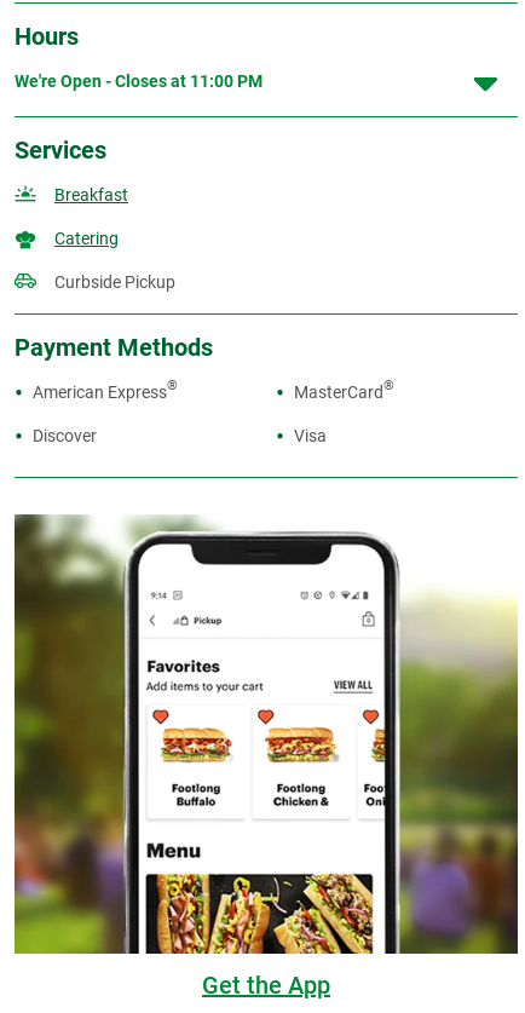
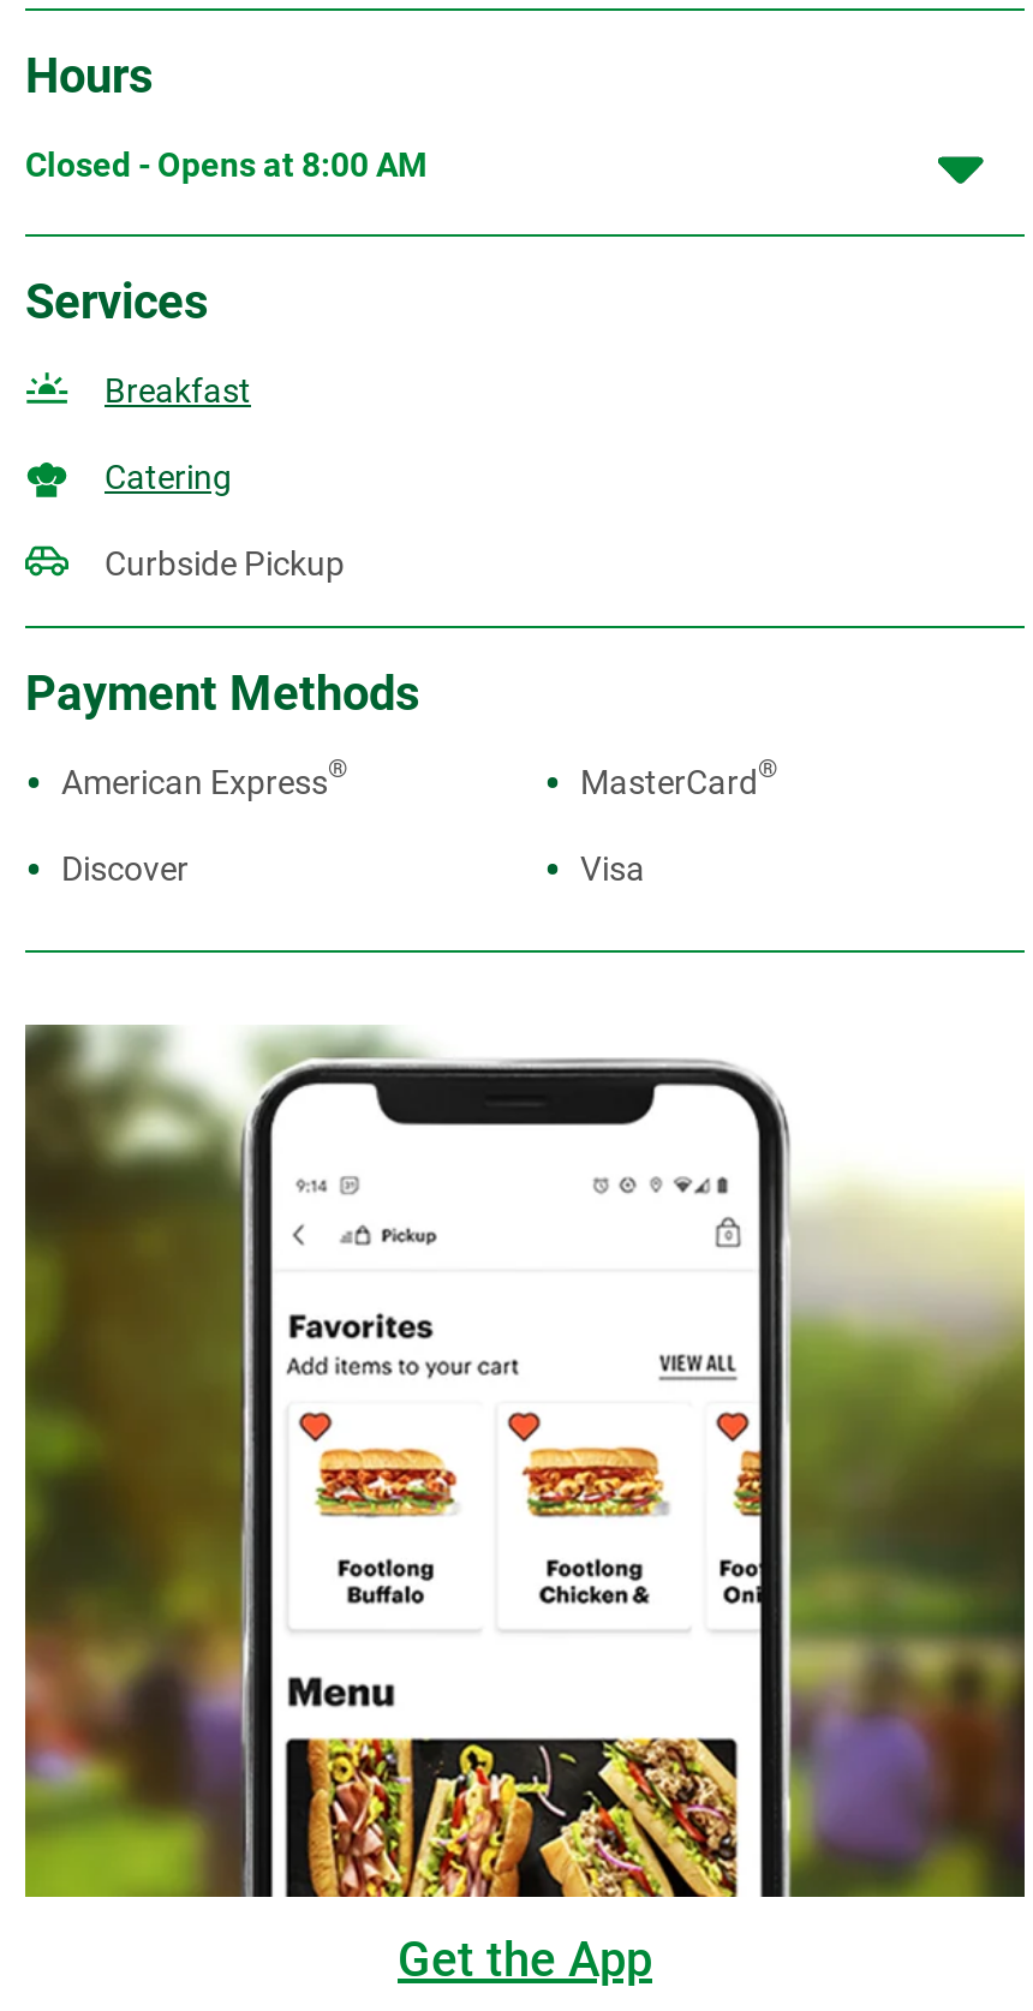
[15,71,262,91] We're Open - Closes at 11:00 PM -> [25,145,426,184] Closed - Opens at 8:00 AM

